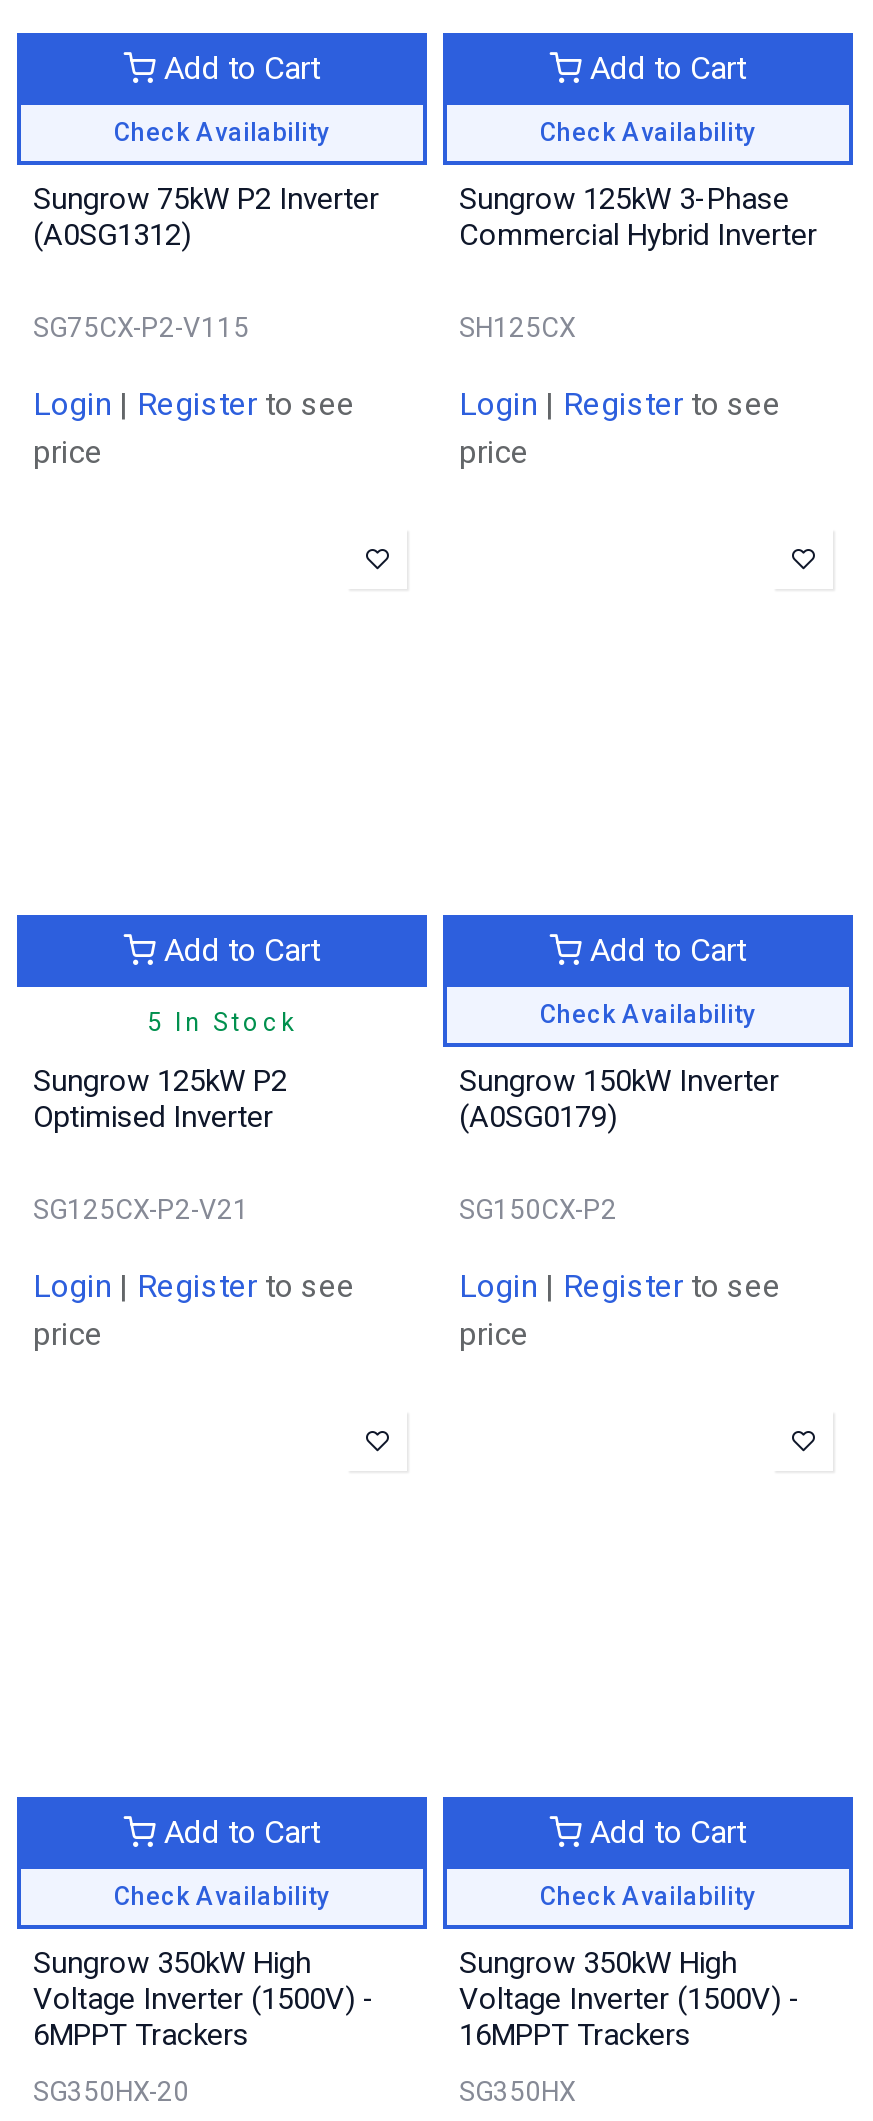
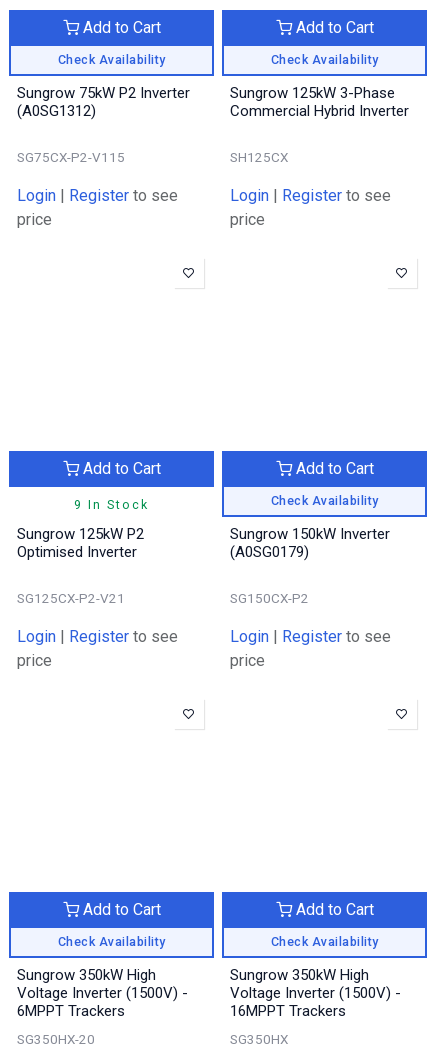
[147,1007,297,1037] 5 In Stock -> [74,497,149,512] 9 In Stock

